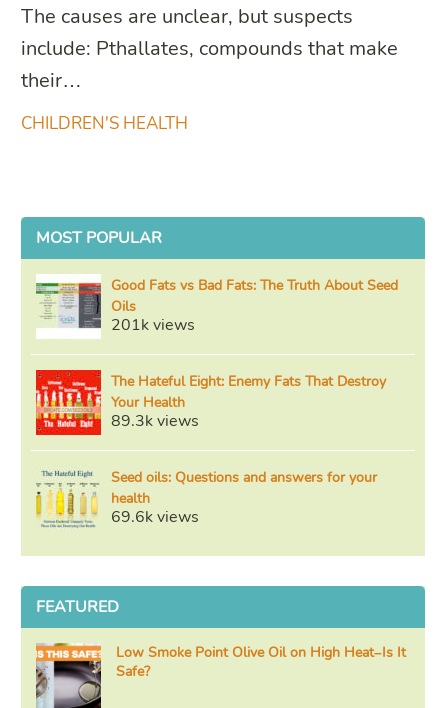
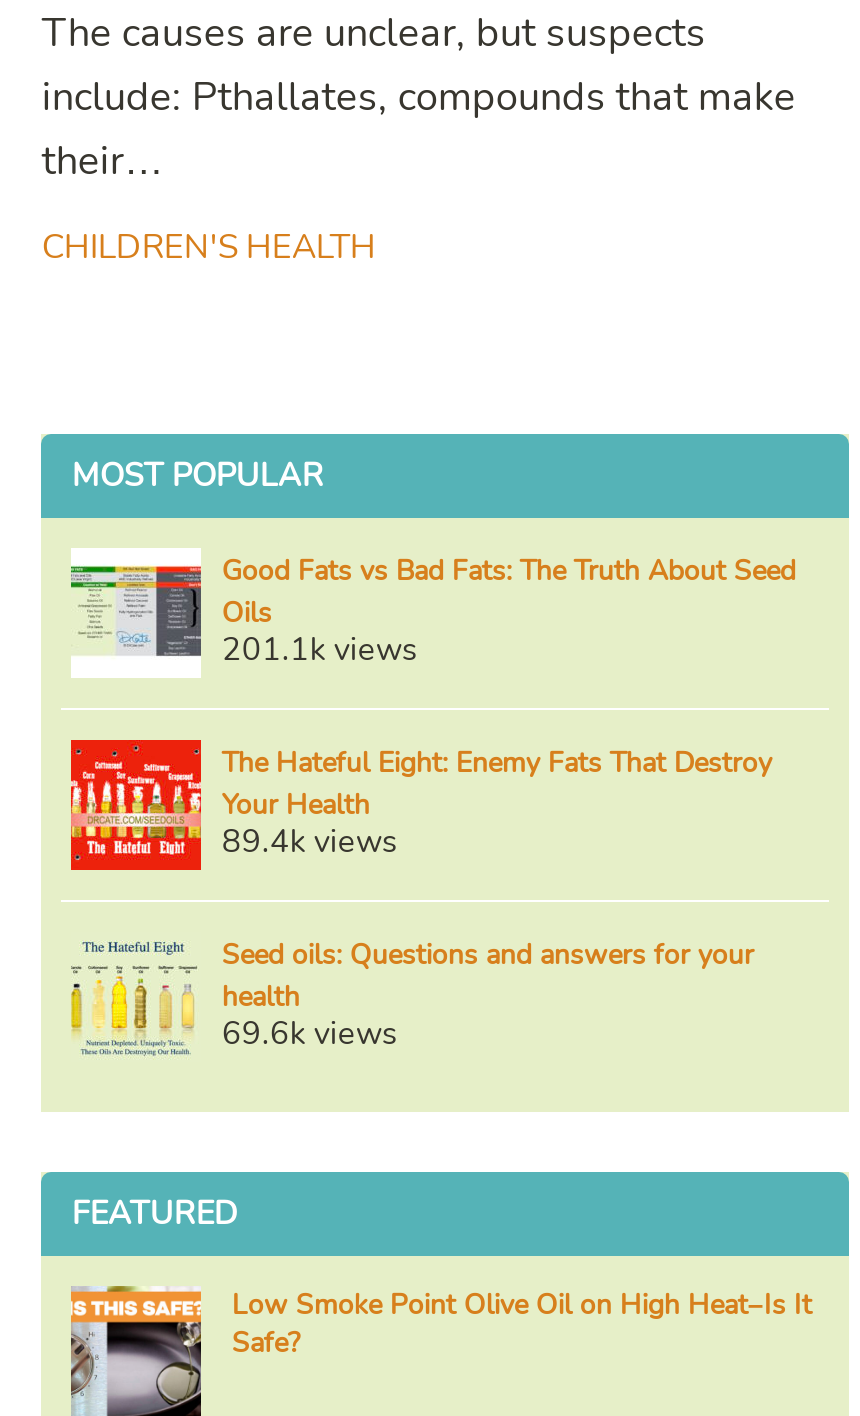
[111,314,195,336] 201k views -> [222,628,418,672] 201.1k views
[111,410,199,432] 89.3k views -> [222,820,398,864] 89.4k views

